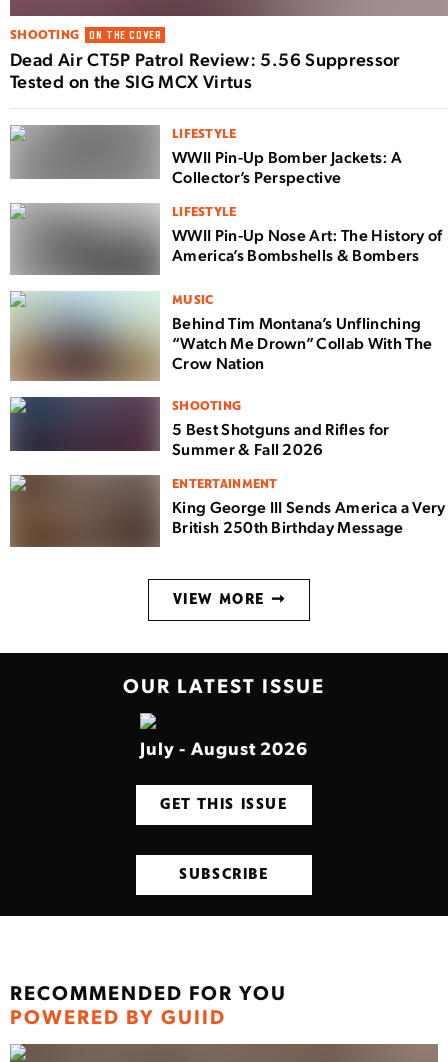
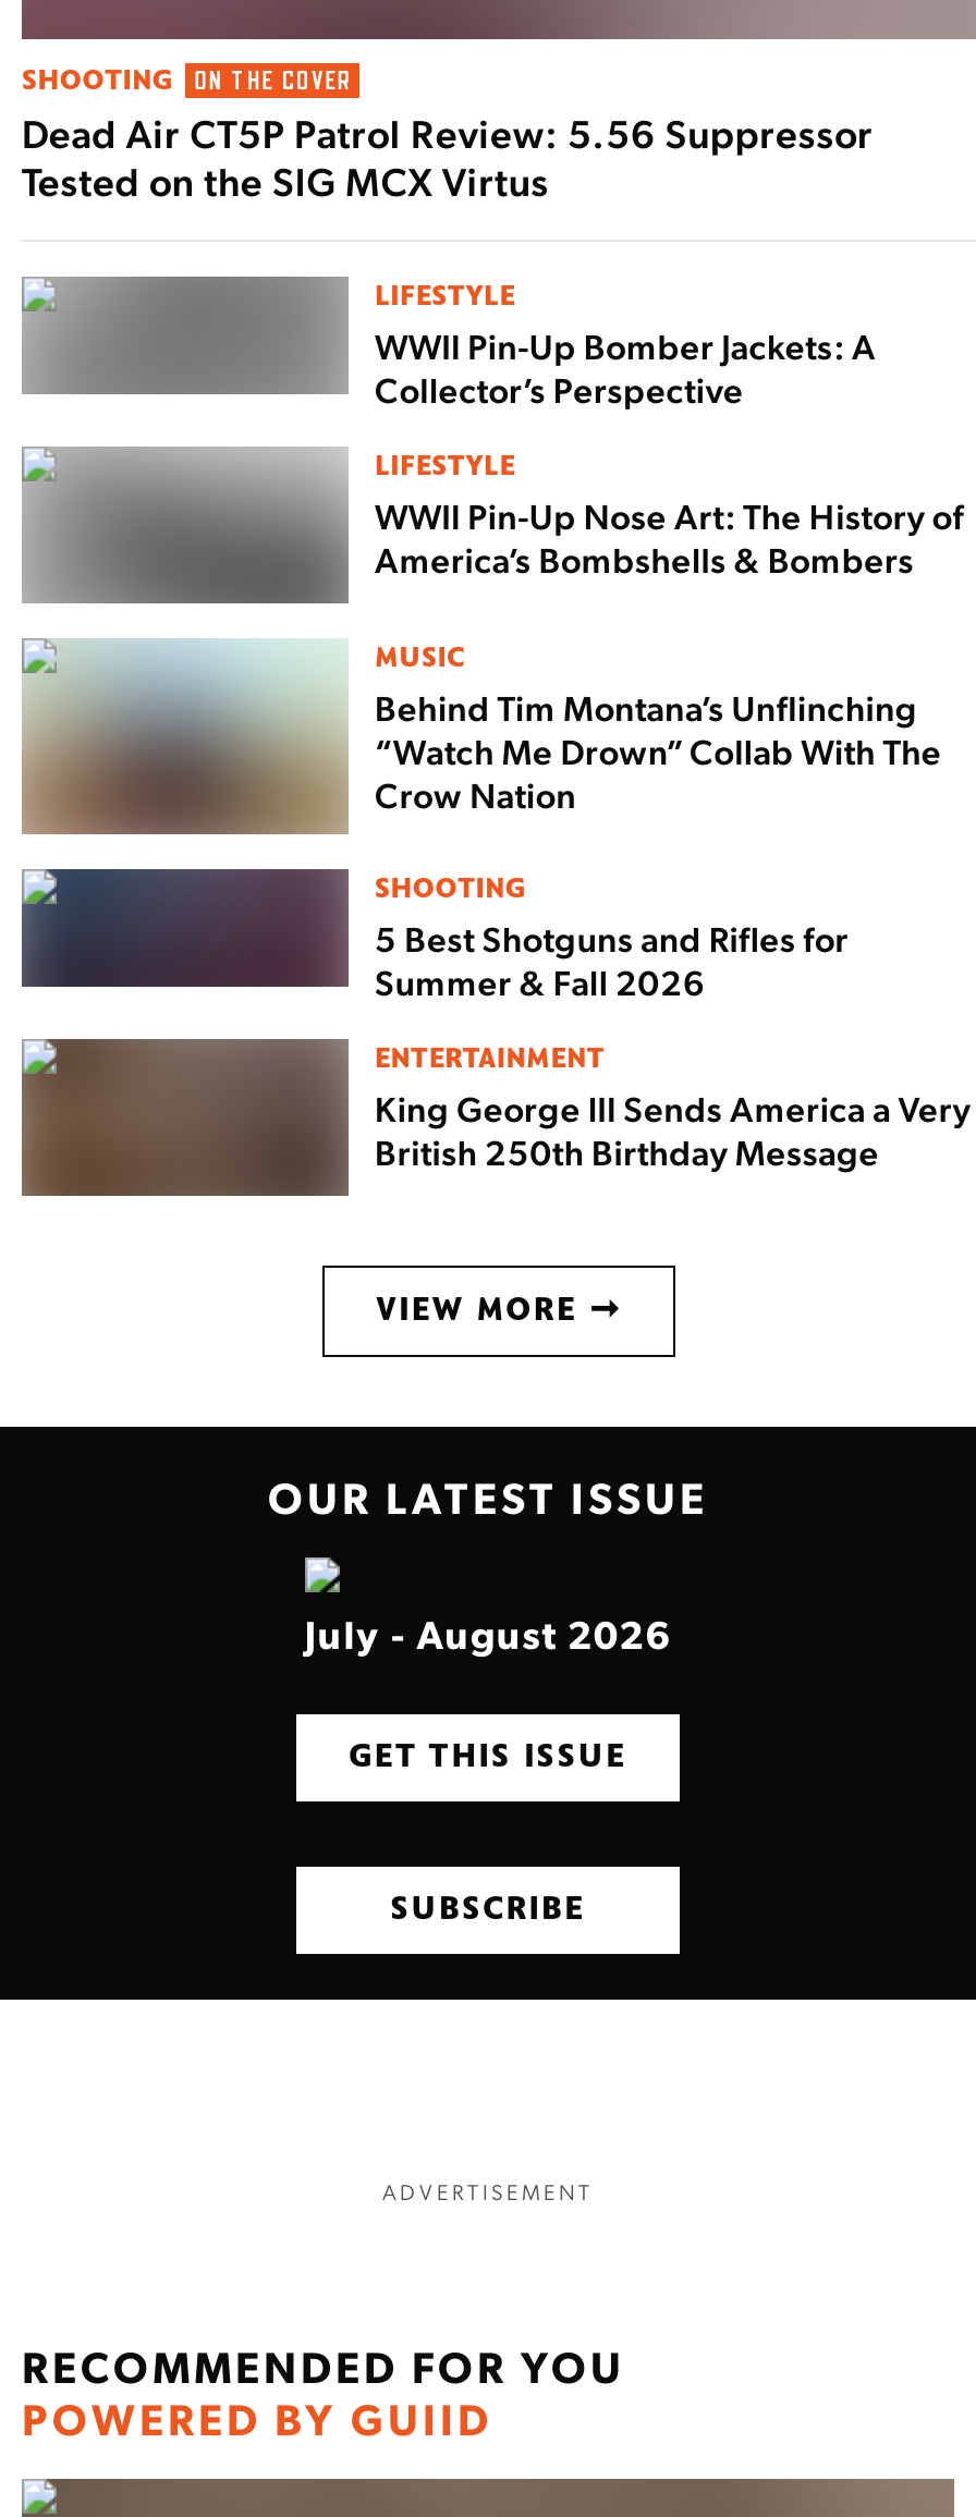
none -> [382,2177,594,2206] ADVERTISEMENT

